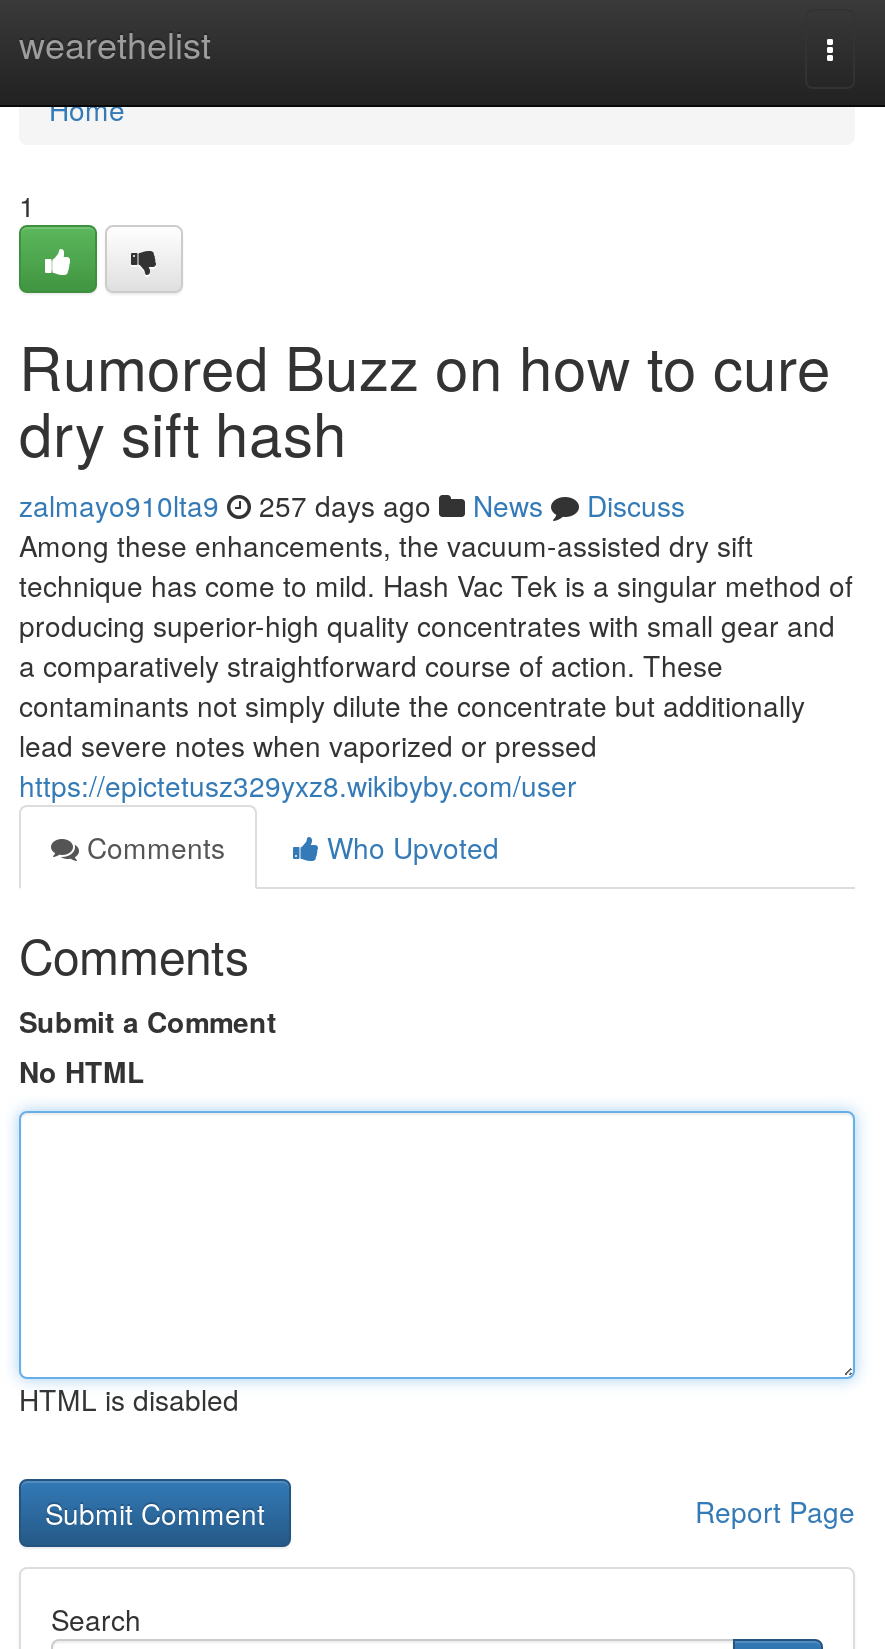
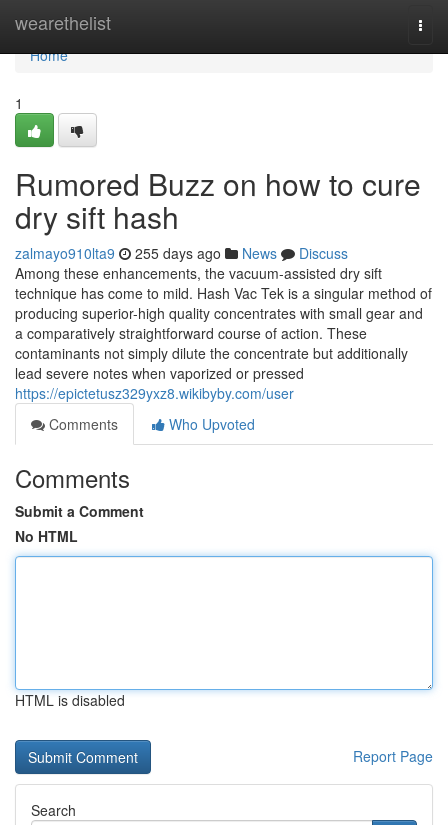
[19,485,685,525] zalmayo910lta9 257 days ago News Discuss -> [15,243,348,263] zalmayo910lta9 255 days ago News Discuss

